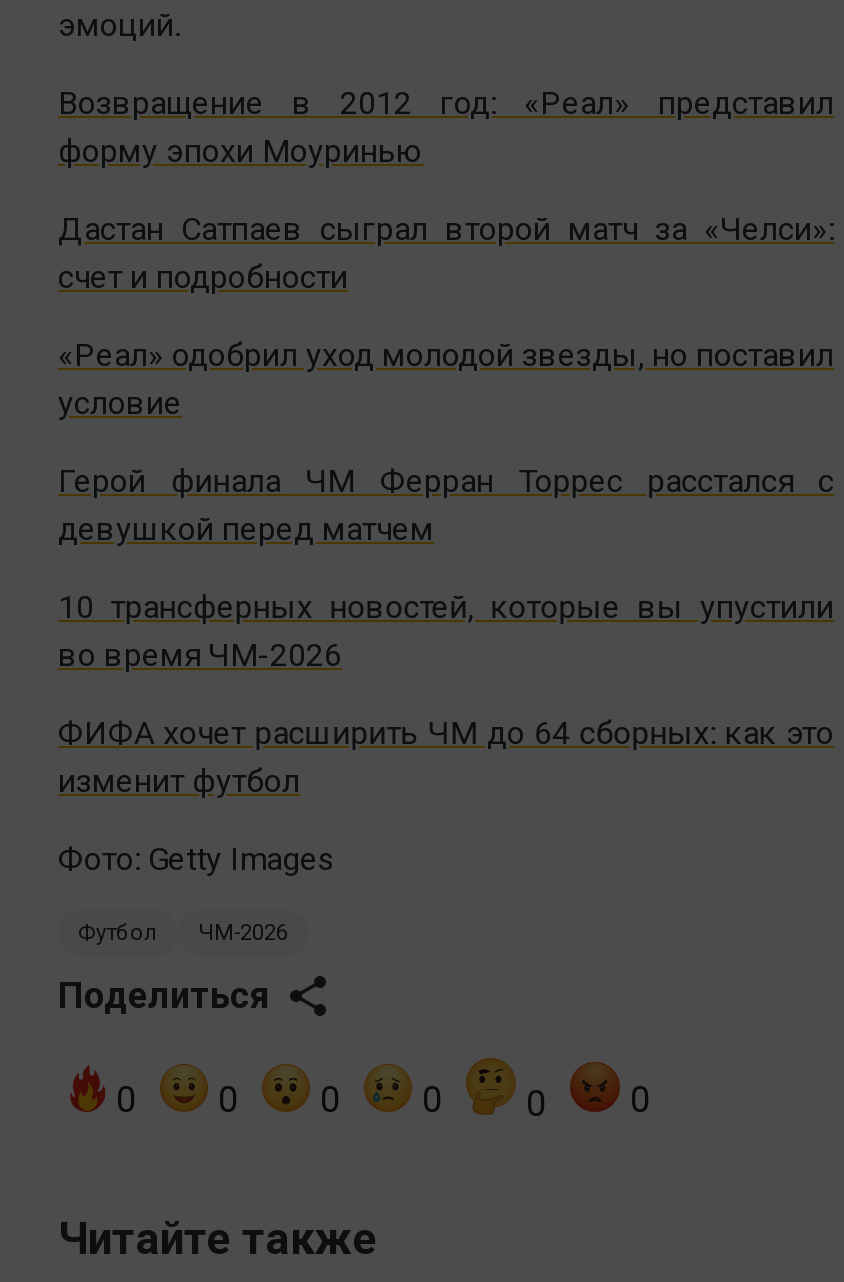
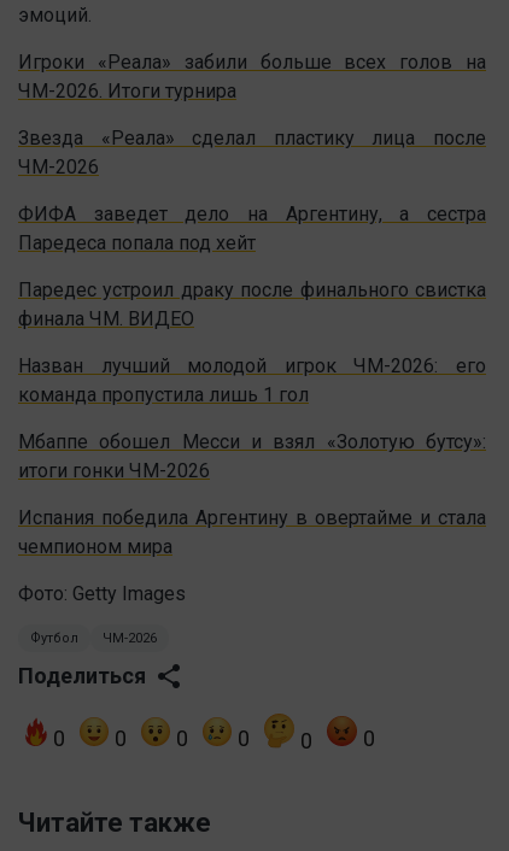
[58,85,834,801] Возвращение в 2012 год: «Реал» представил | форму эпохи Моуринью | Дастан Сатпаев сыграл второй матч за «Челси»: | счет и подробности | «Реал» одобрил уход молодой звезды, но поставил | условие | Герой финала ЧМ Ферран Торрес расстался с | девушкой перед матчем | 10 трансферных новостей, которые вы упустили | во время ЧМ-2026 | ФИФА хочет расширить ЧМ до 64 сборных: как это | изменит футбол -> [18,51,486,558] Игроки «Реала» забили больше всех голов на | ЧМ-2026. Итоги турнира | Звезда «Реала» сделал пластику лица после | ЧМ-2026 | ФИФА заведет дело на Аргентину, а сестра | Паредеса попала под хейт | Паредес устроил драку после финального свистка | финала ЧМ. ВИДЕО | Назван лучший молодой игрок ЧМ-2026: его | команда пропустила лишь 1 гол | Мбаппе обошел Месси и взял «Золотую бутсу»: | итоги гонки ЧМ-2026 | Испания победила Аргентину в овертайме и стала | чемпионом мира

